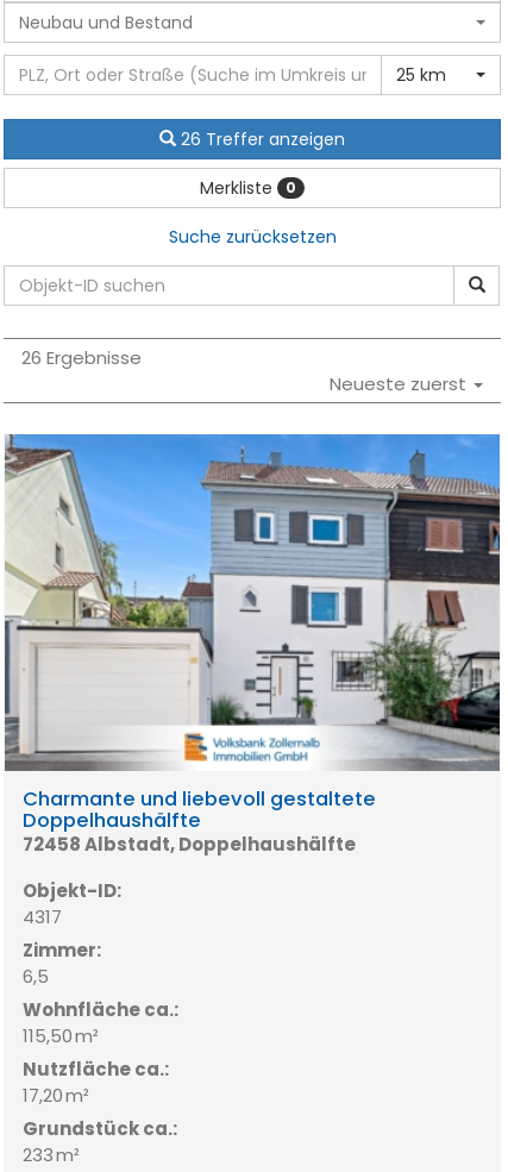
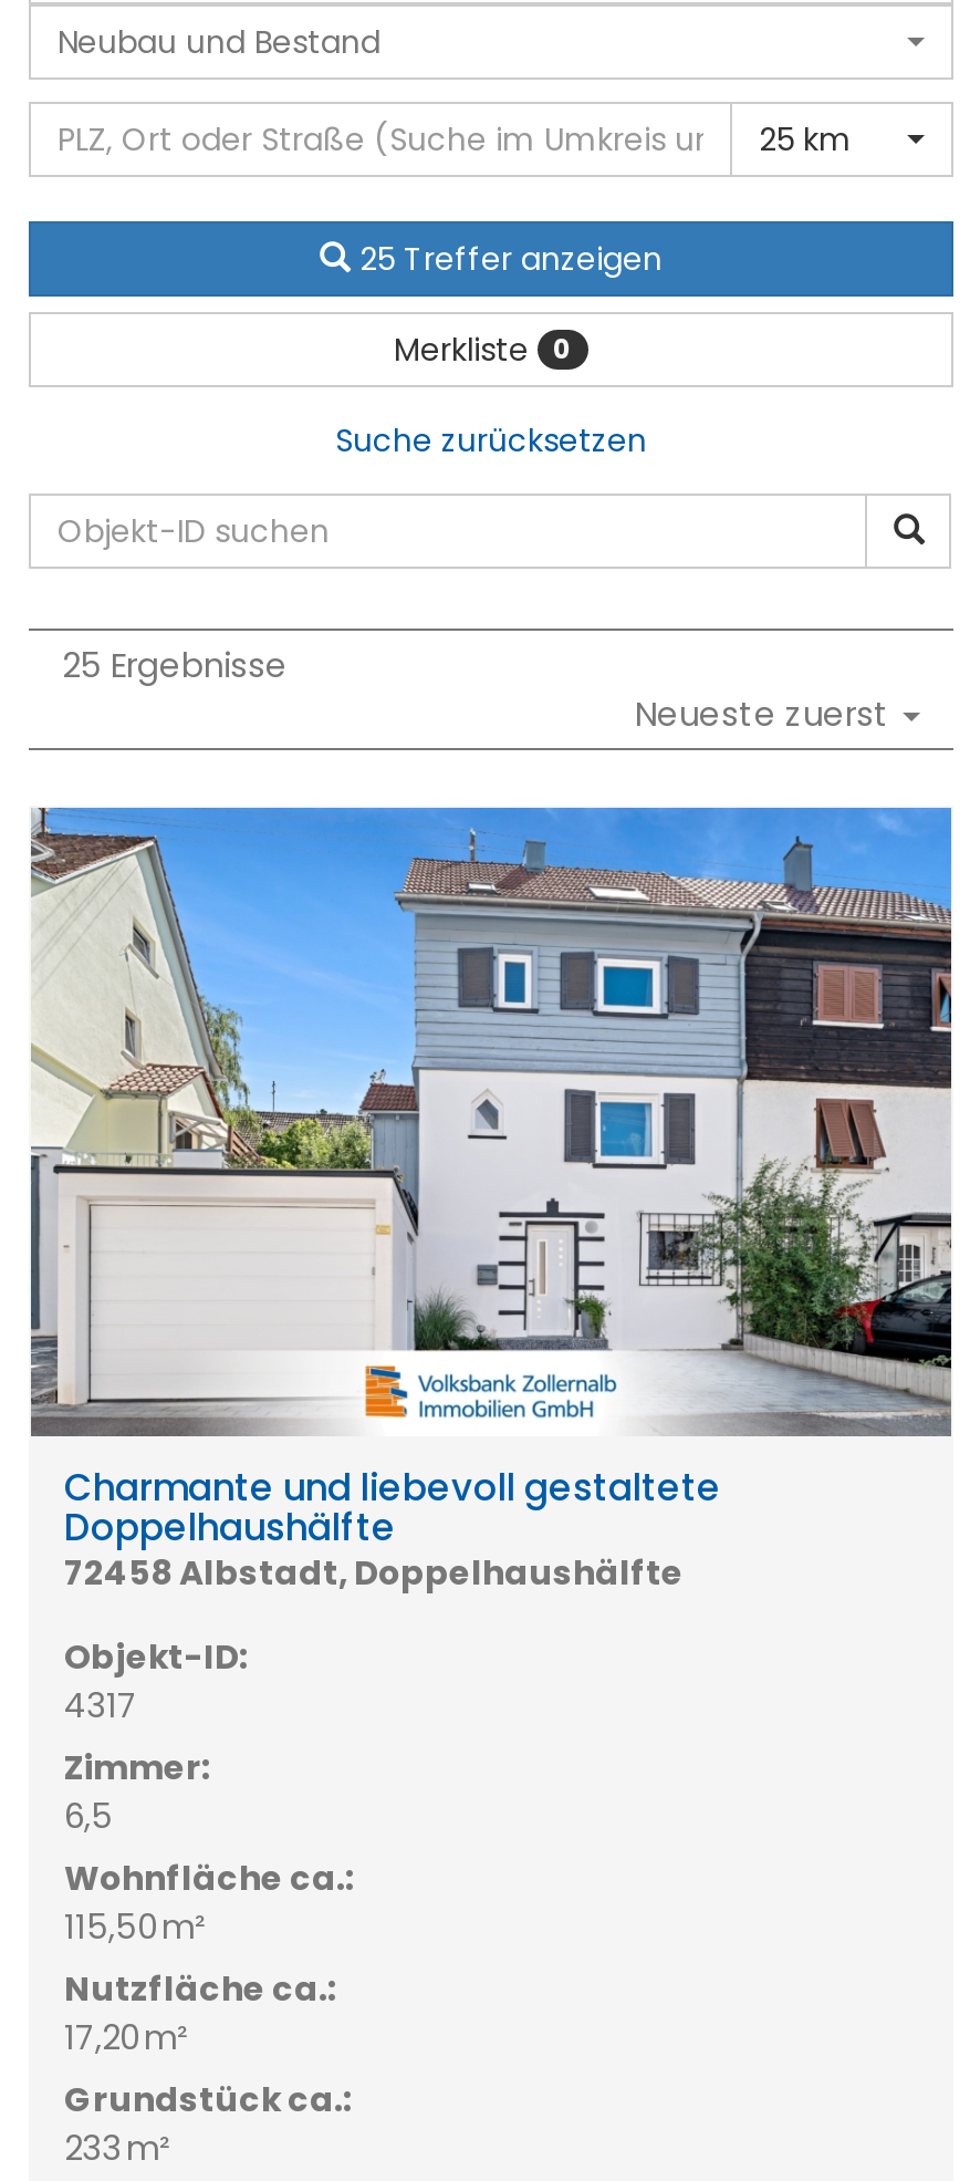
[181,127,345,151] 26 Treffer anzeigen -> [359,237,663,281] 25 Treffer anzeigen
[21,345,142,370] 26 Ergebnisse -> [62,641,288,688] 25 Ergebnisse

